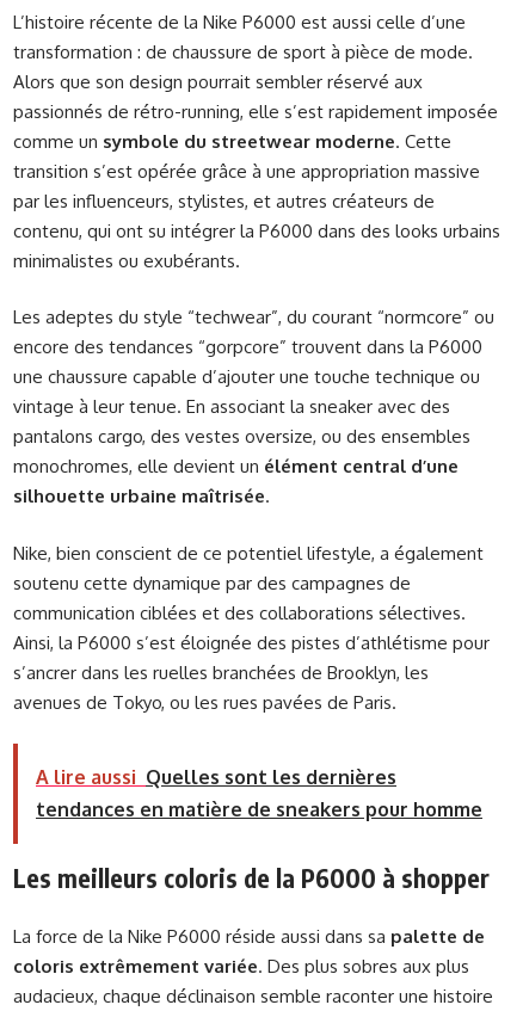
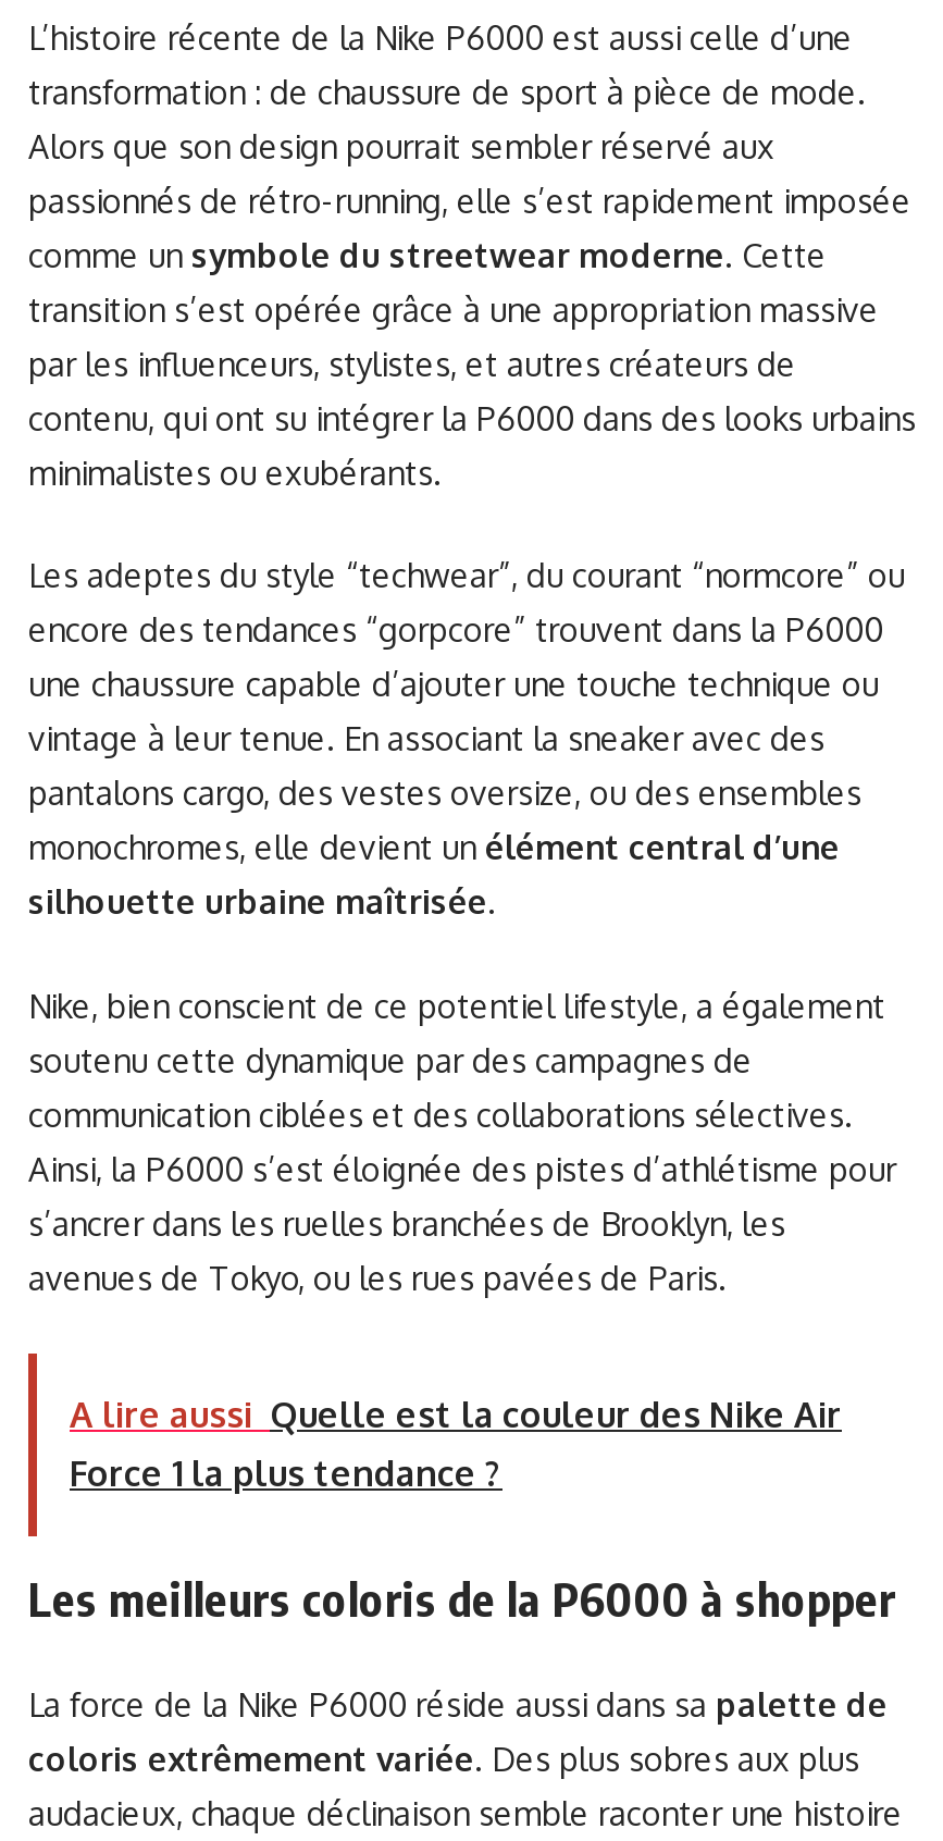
[36,765,482,822] A lire aussi Quelles sont les dernières | tendances en matière de sneakers pour homme -> [70,1393,842,1496] A lire aussi Quelle est la couleur des Nike Air | Force 1 la plus tendance ?

